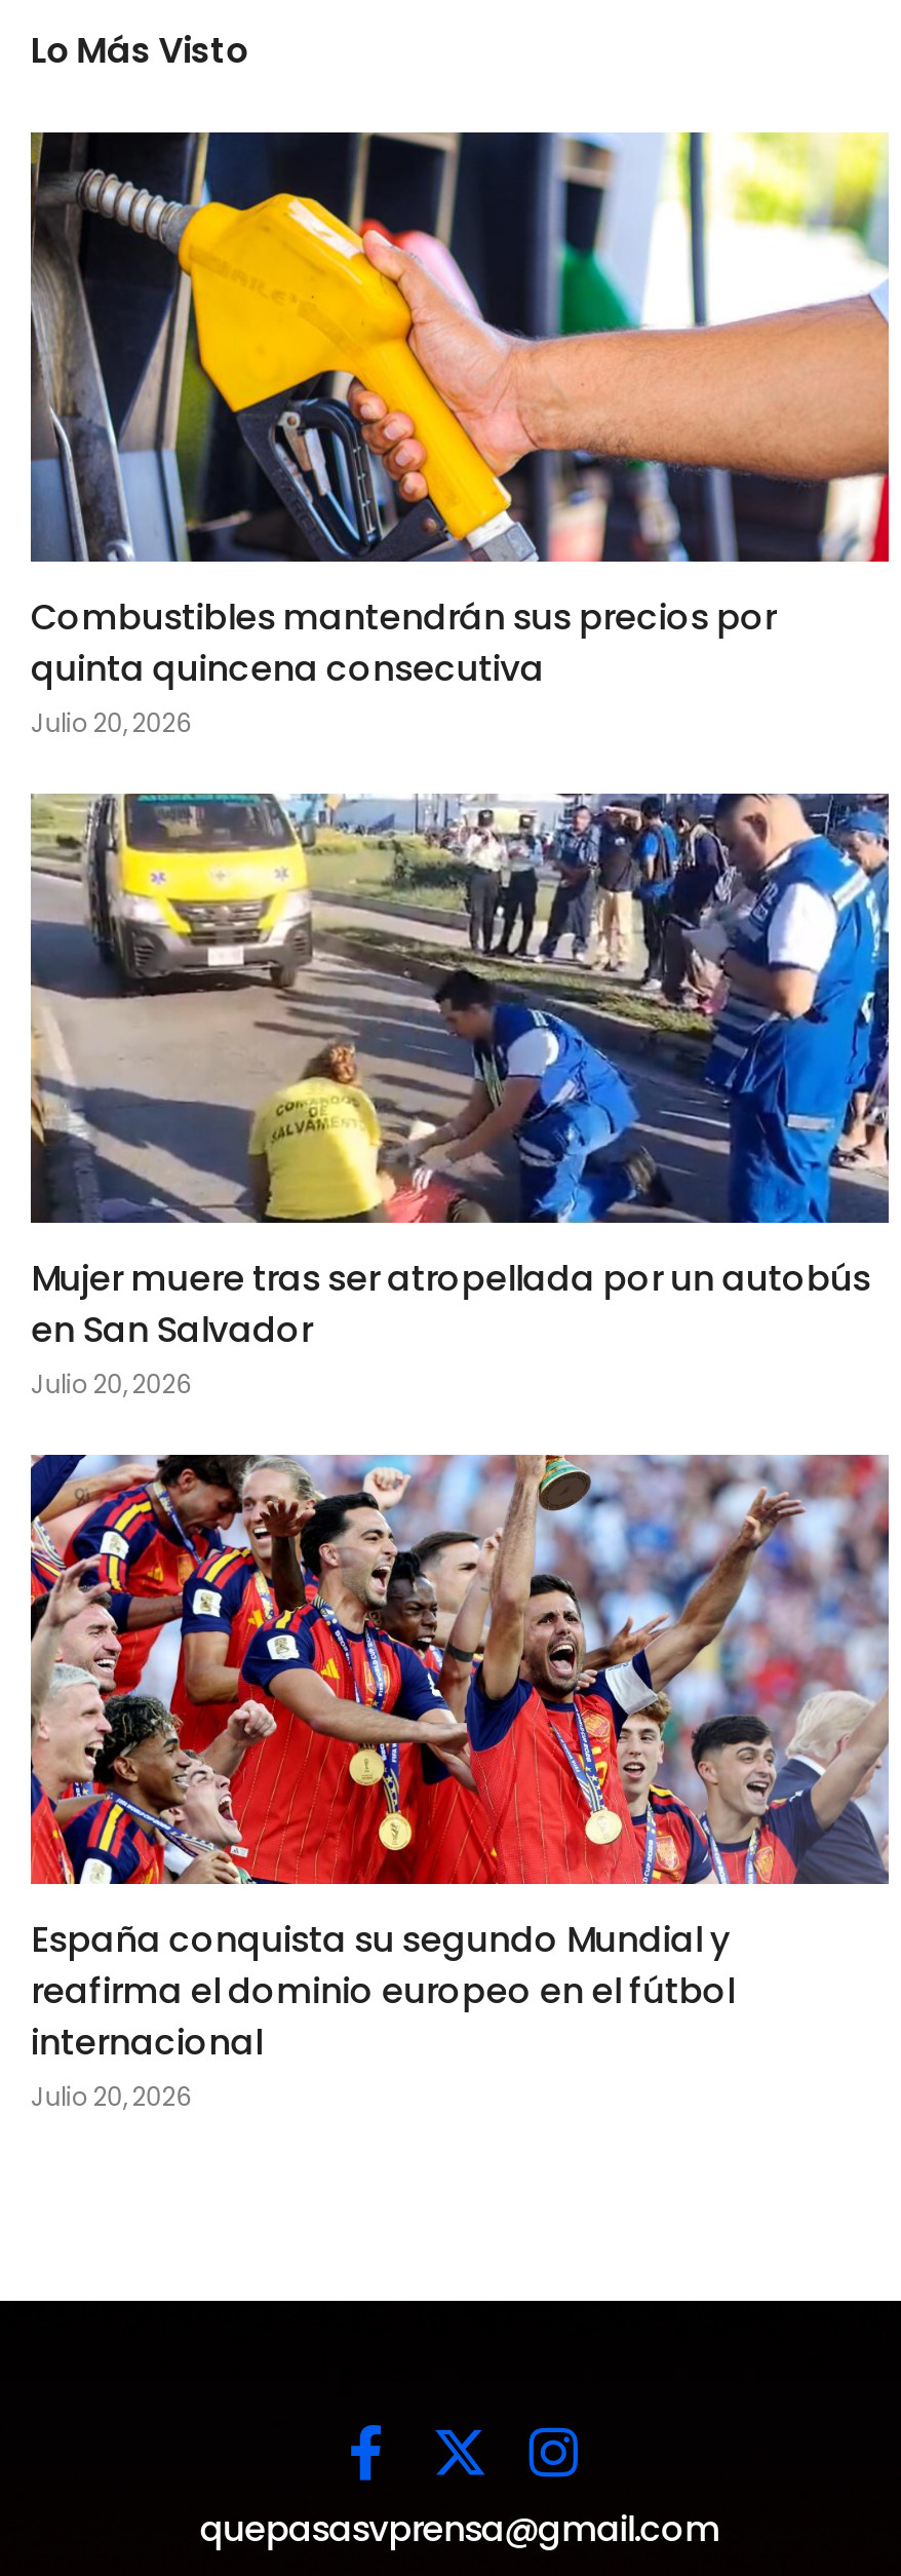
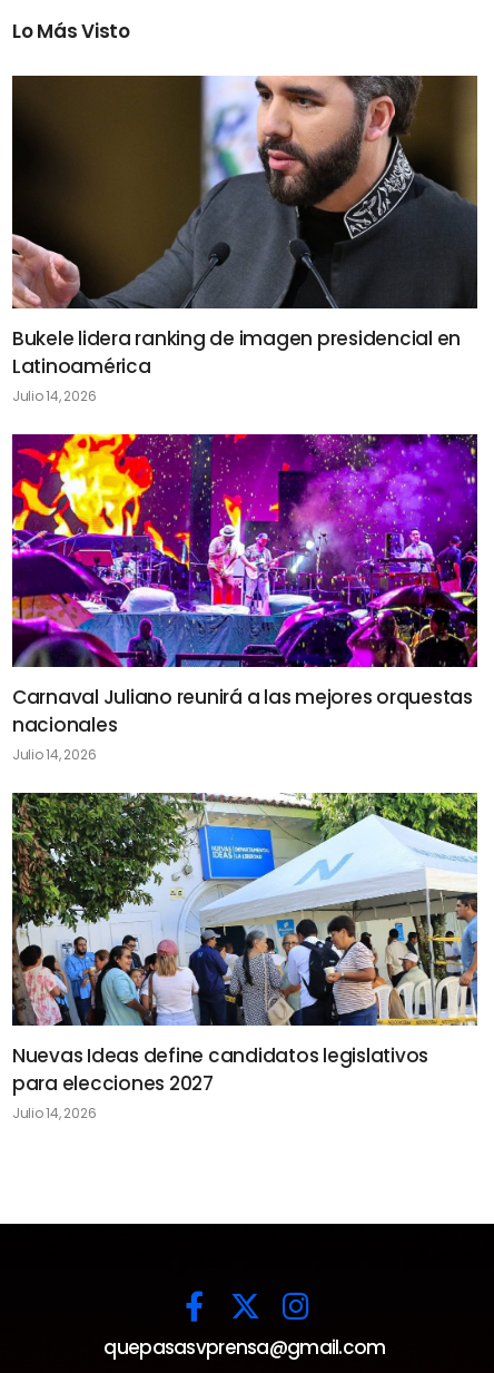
[29,130,891,740] [image] | Combustibles mantendrán sus precios por | quinta quincena consecutiva | Julio 20, 2026 -> [12,75,478,405] [image] | Bukele lidera ranking de imagen presidencial en | Latinoamérica | Julio 14, 2026
[29,792,891,1401] [image] | Mujer muere tras ser atropellada por un autobús | en San Salvador | Julio 20, 2026 -> [11,433,478,764] [image] | Carnaval Juliano reunirá a las mejores orquestas | nacionales | Julio 14, 2026
[29,1453,889,2114] [image] | España conquista su segundo Mundial y | reafirma el dominio europeo en el fútbol | internacional | Julio 20, 2026 -> [11,792,478,1122] [image] | Nuevas Ideas define candidatos legislativos | para elecciones 2027 | Julio 14, 2026

